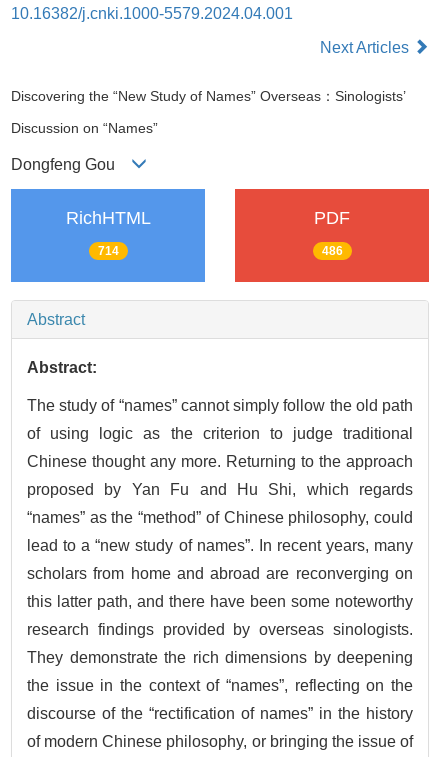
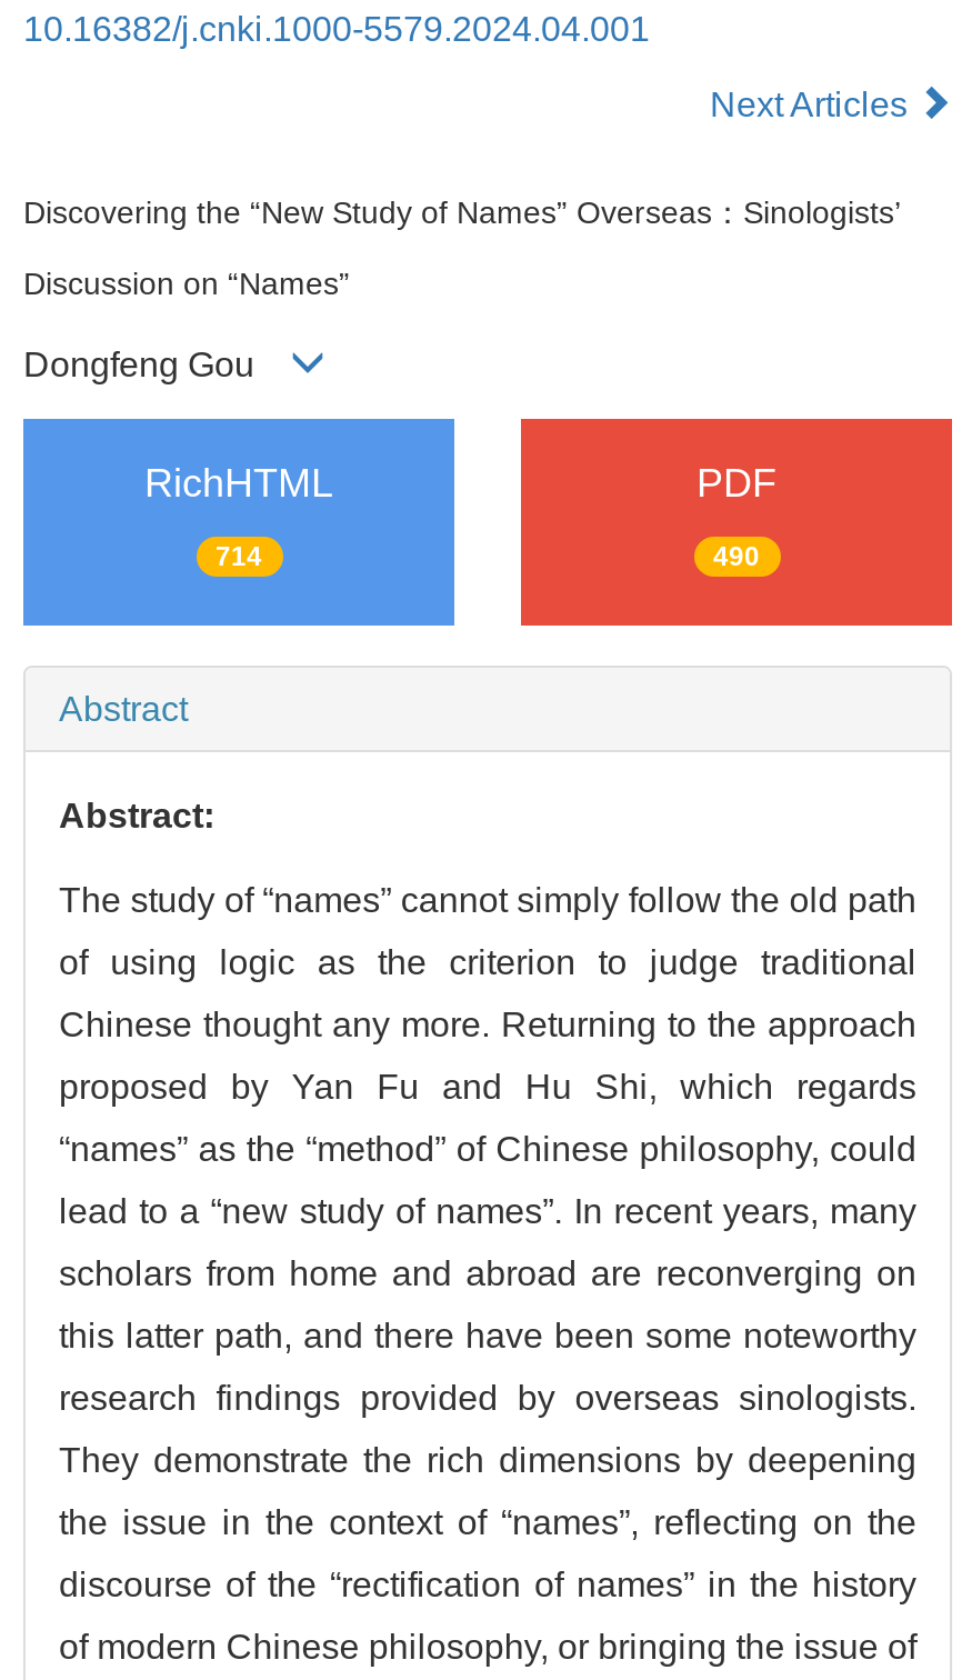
[321,244,342,258] 486 -> [713,541,760,572] 490

